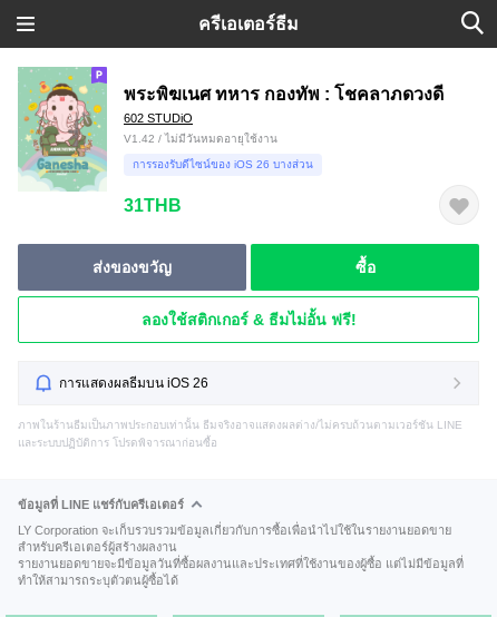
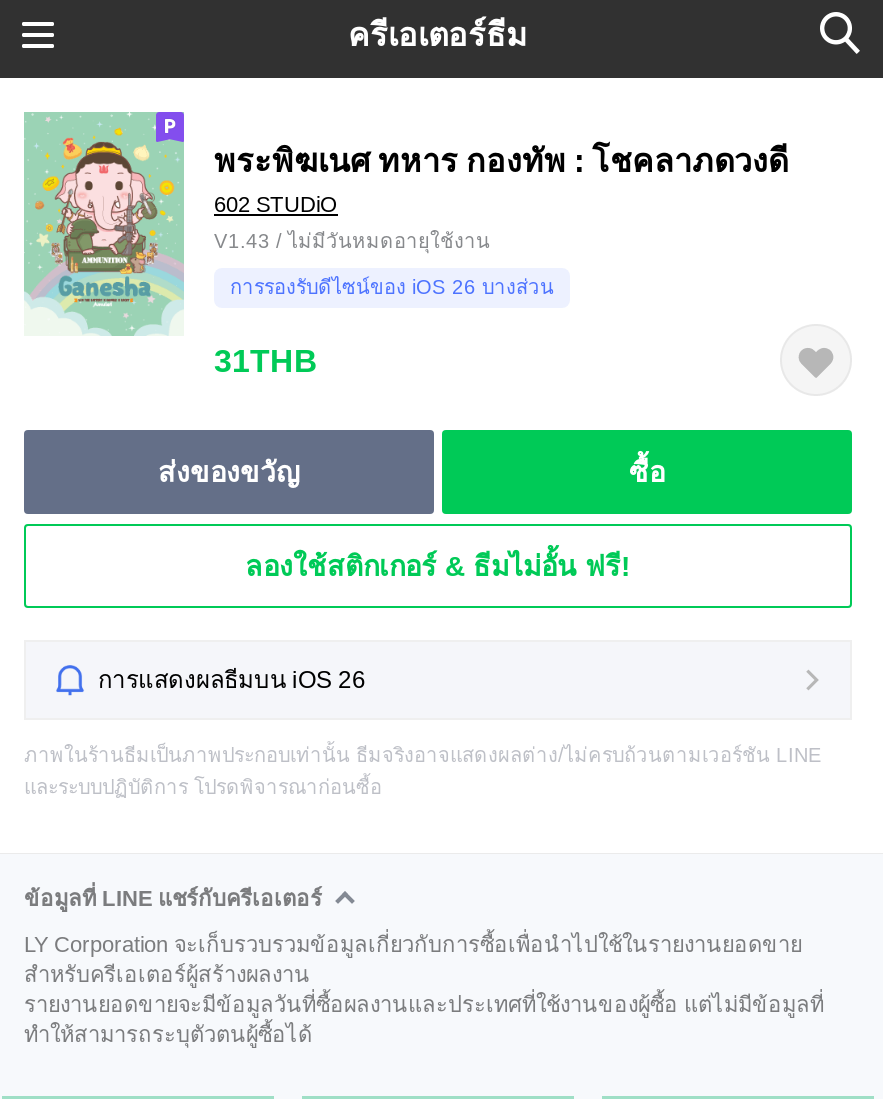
[124,133,277,145] V1.42 / ไม่มีวันหมดอายุใช้งาน -> [214,230,490,252] V1.43 / ไม่มีวันหมดอายุใช้งาน

